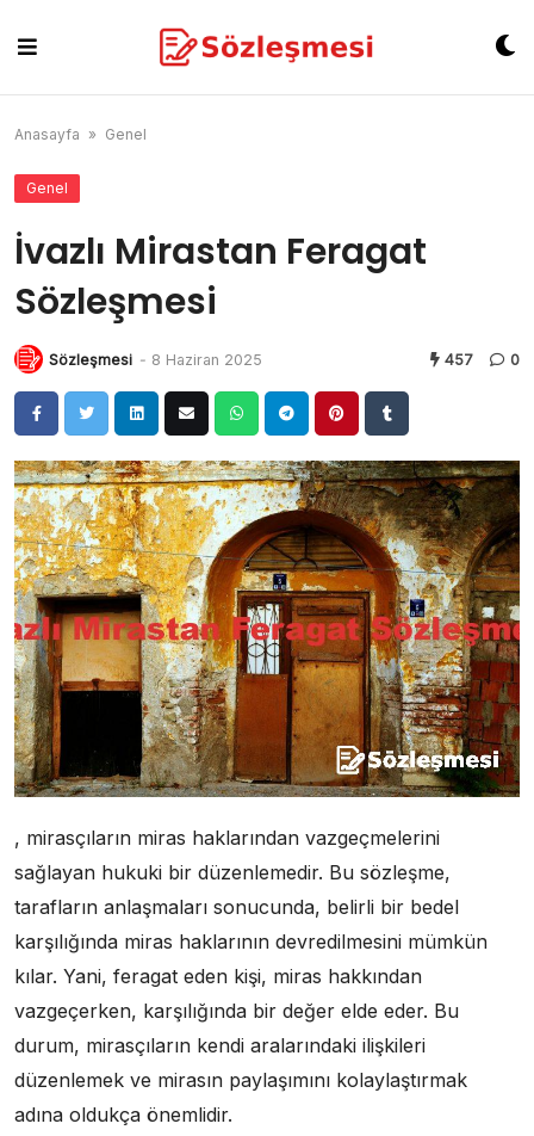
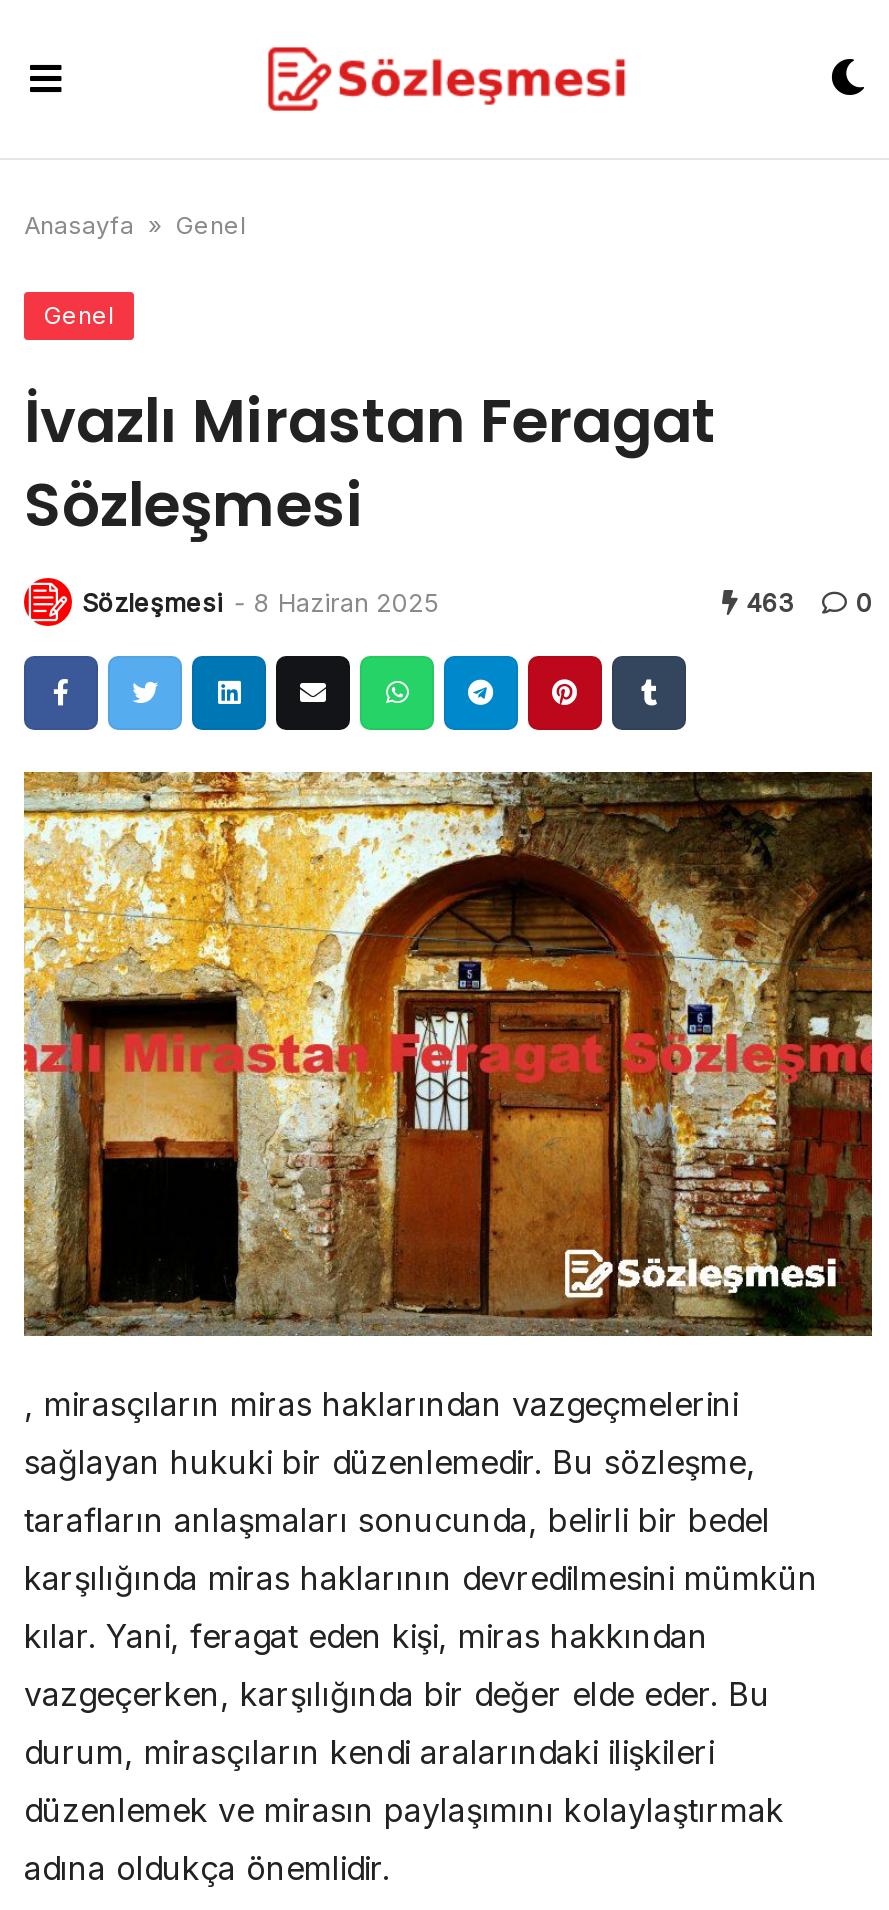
[440,350,520,368] 457 0 -> [738,587,872,617] 463 0

